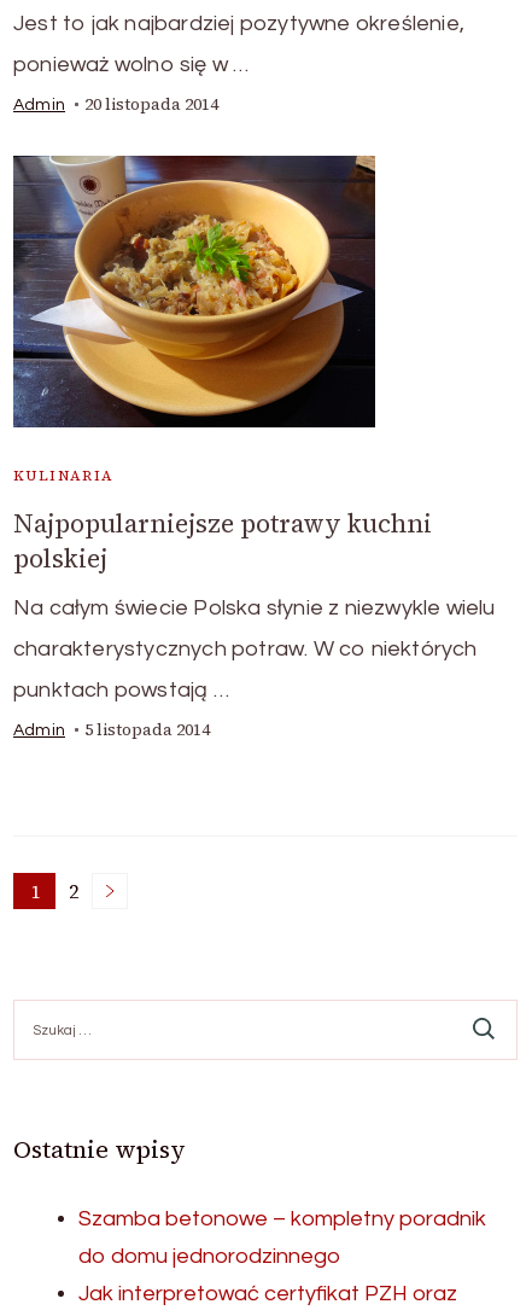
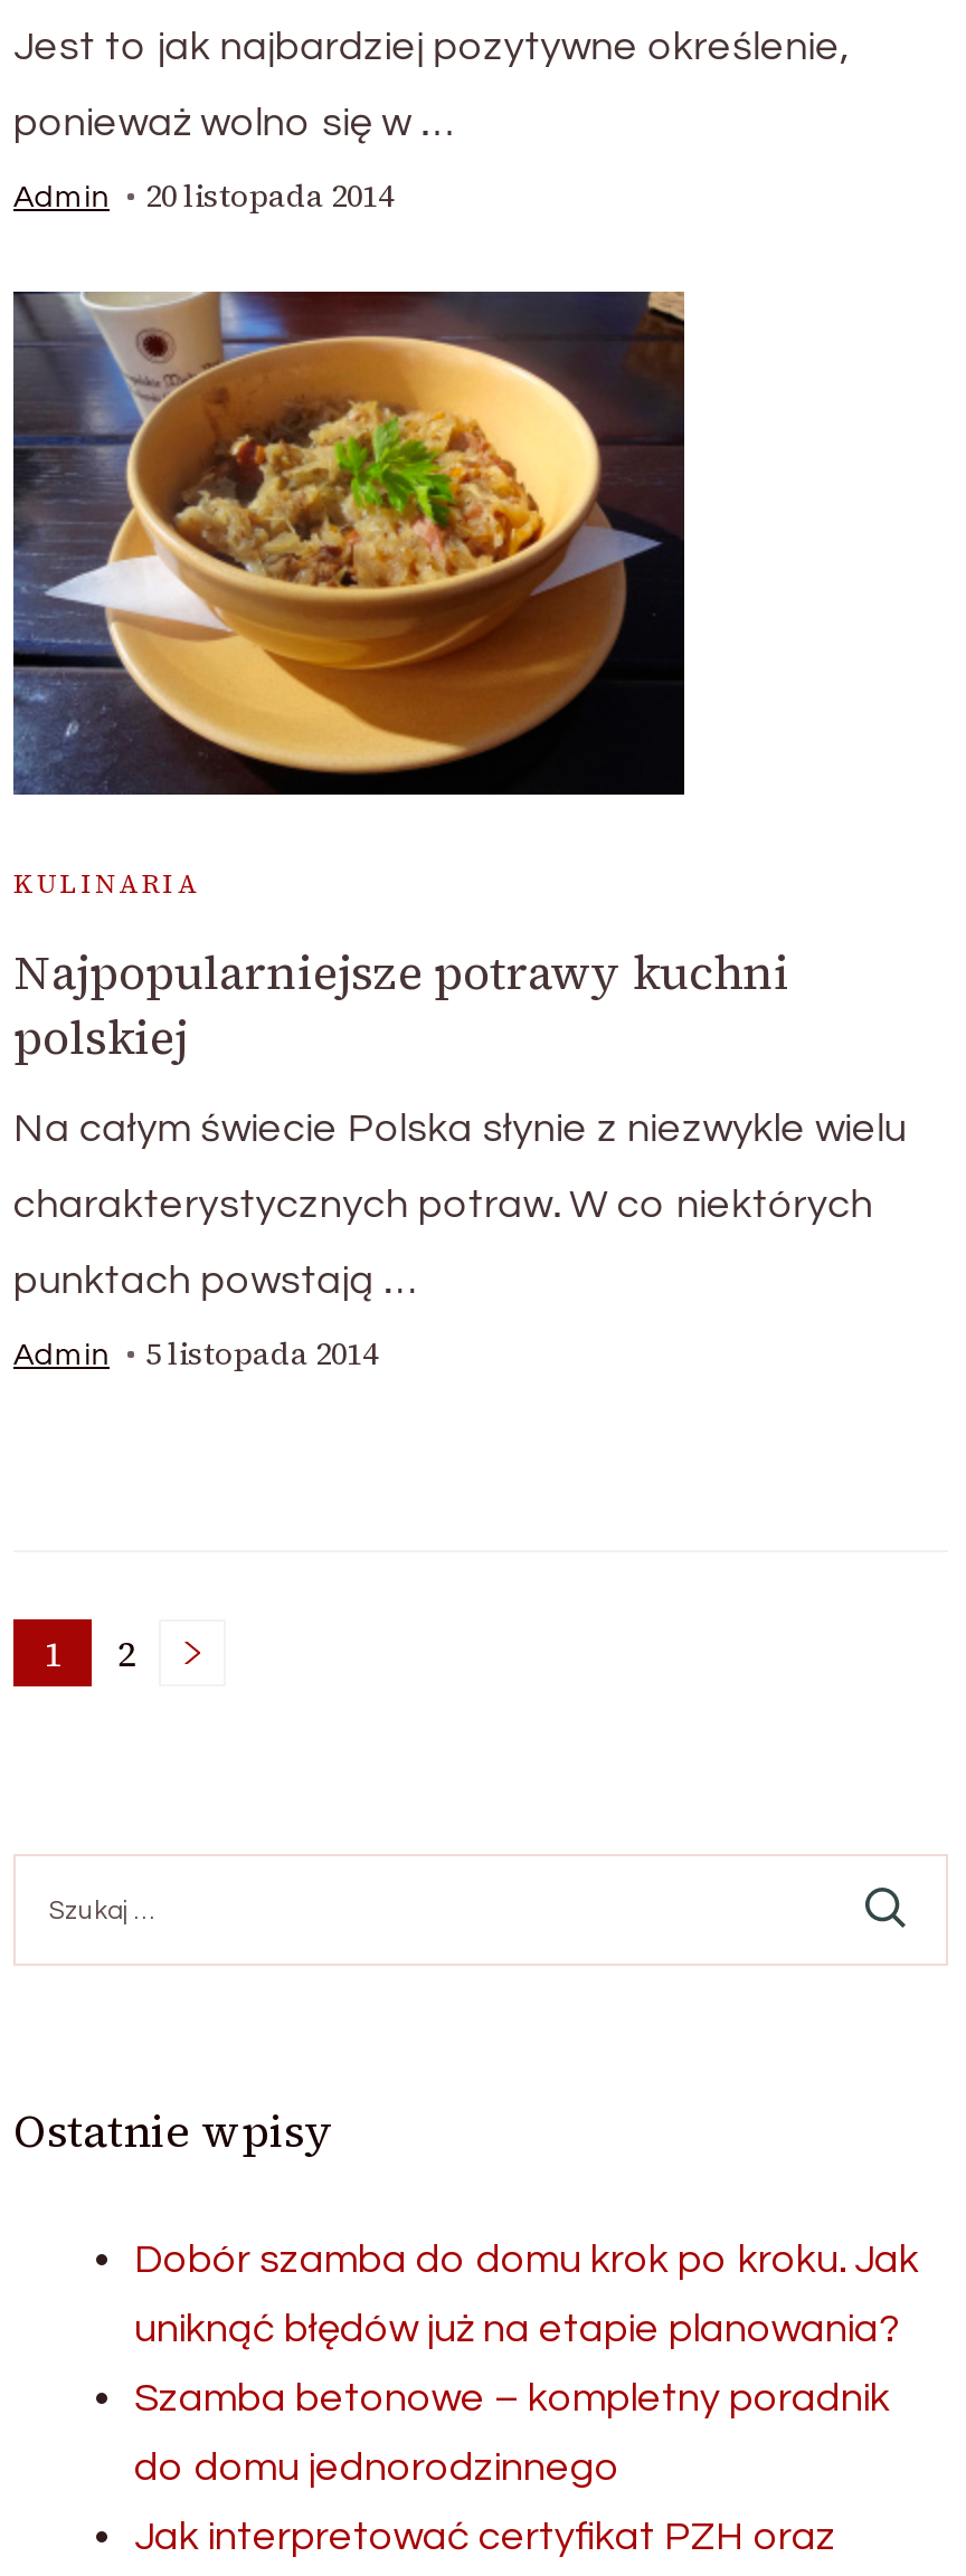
none -> [134,2238,919,2350] Dobór szamba do domu krok po kroku. Jak | uniknąć błędów już na etapie planowania?

